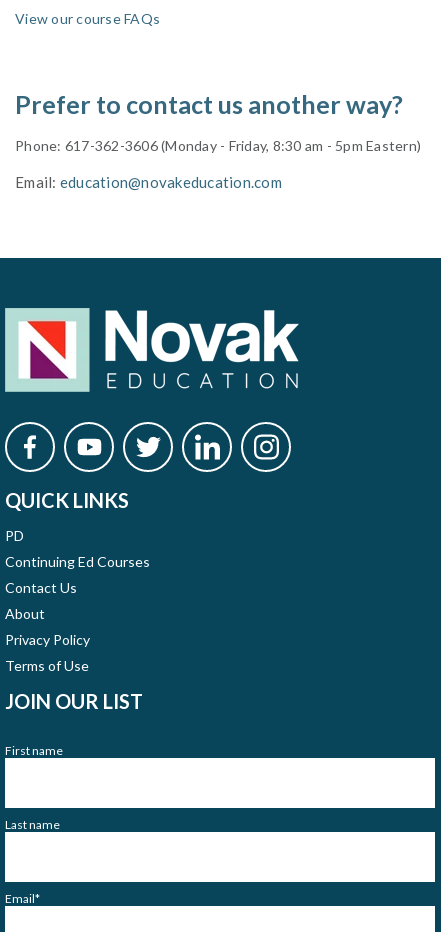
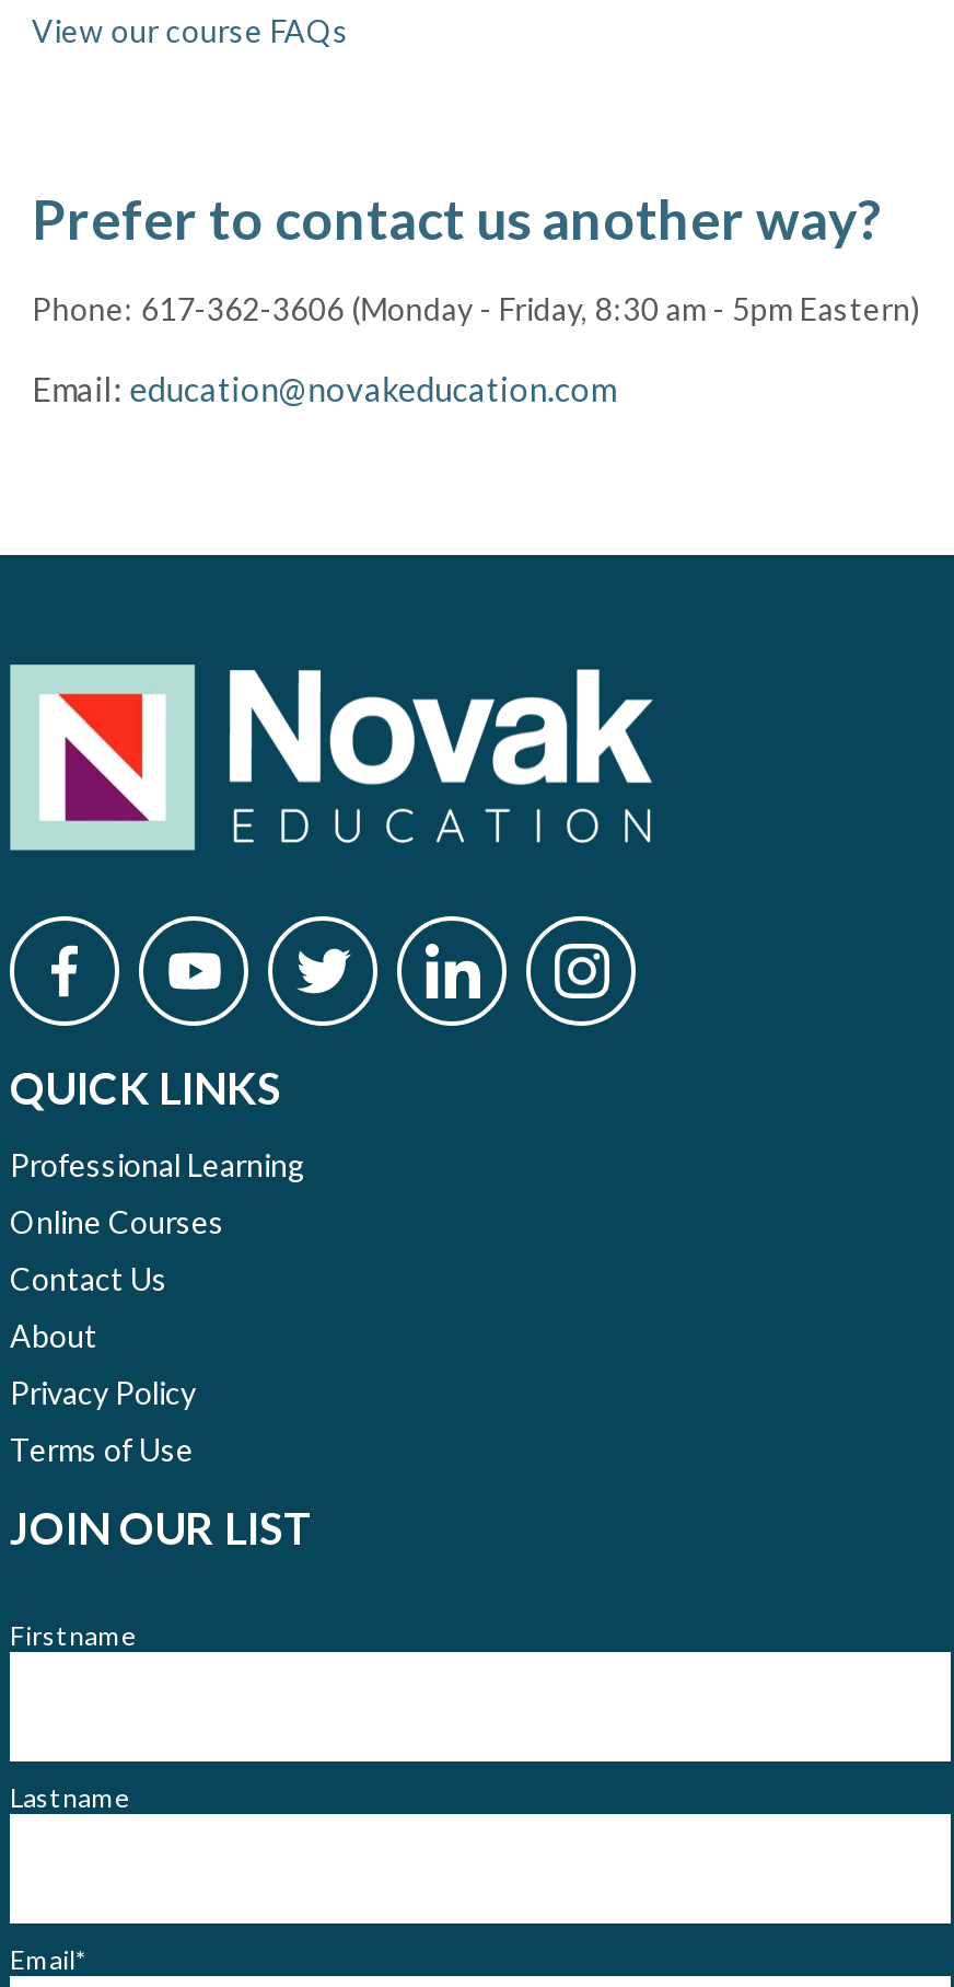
[5,527,24,544] PD -> [10,1146,305,1183] Professional Learning
[5,553,150,570] Continuing Ed Courses -> [10,1203,224,1240] Online Courses

